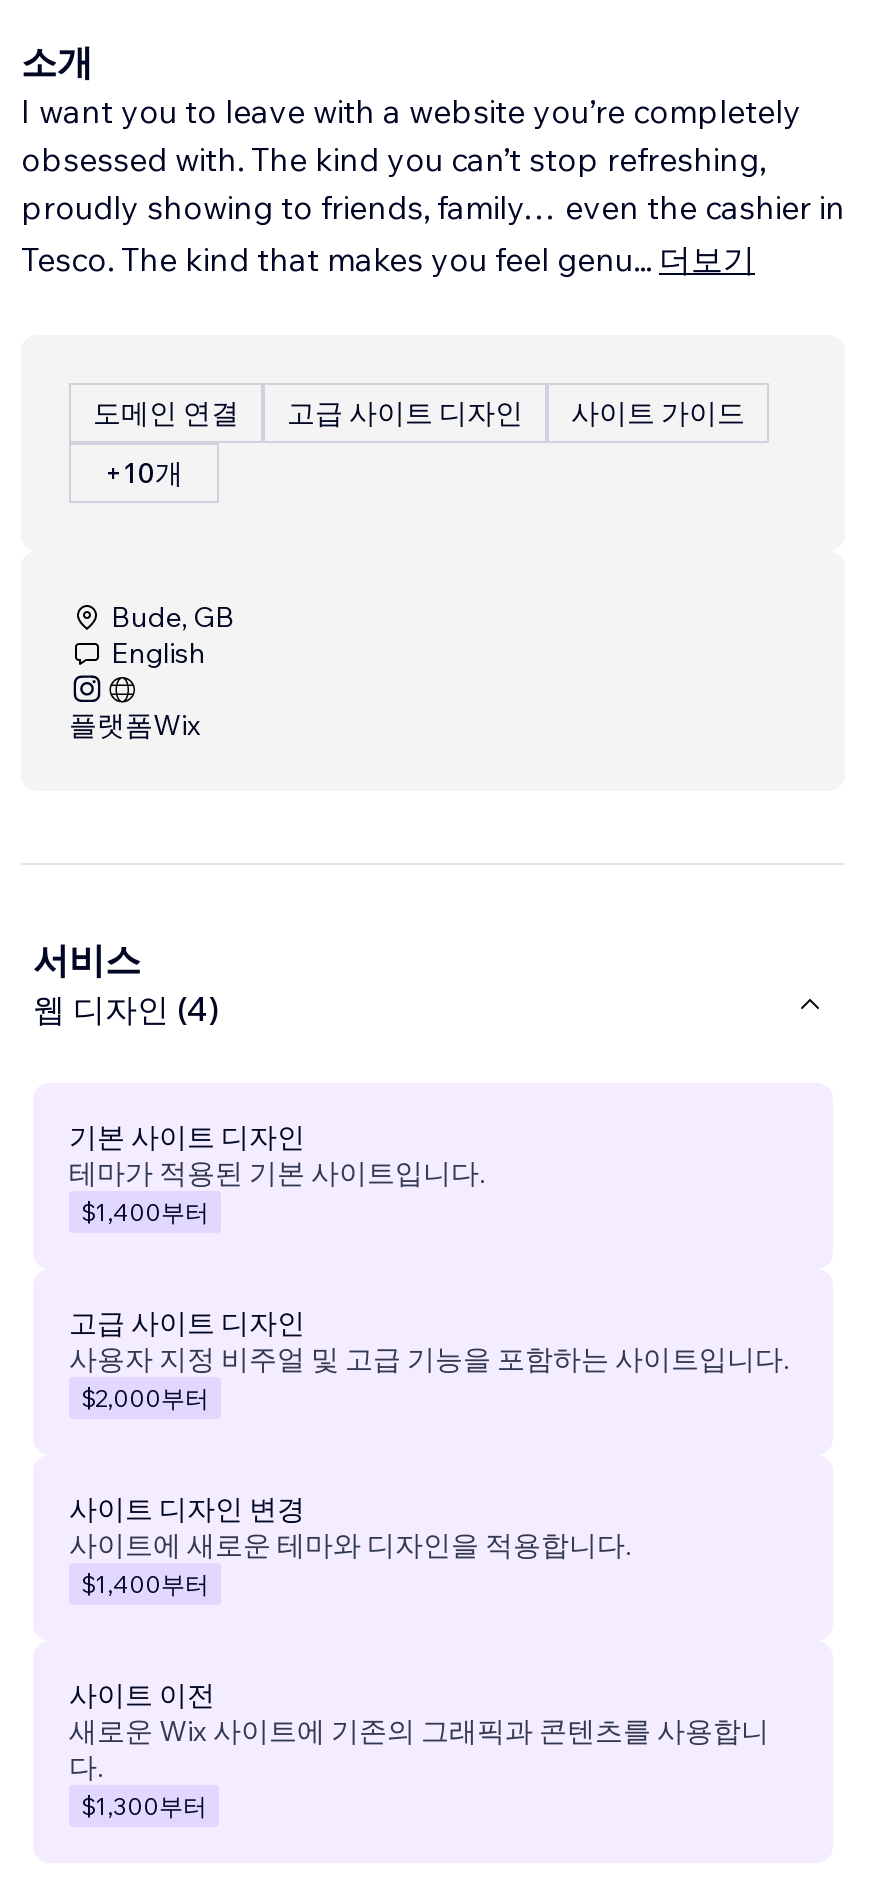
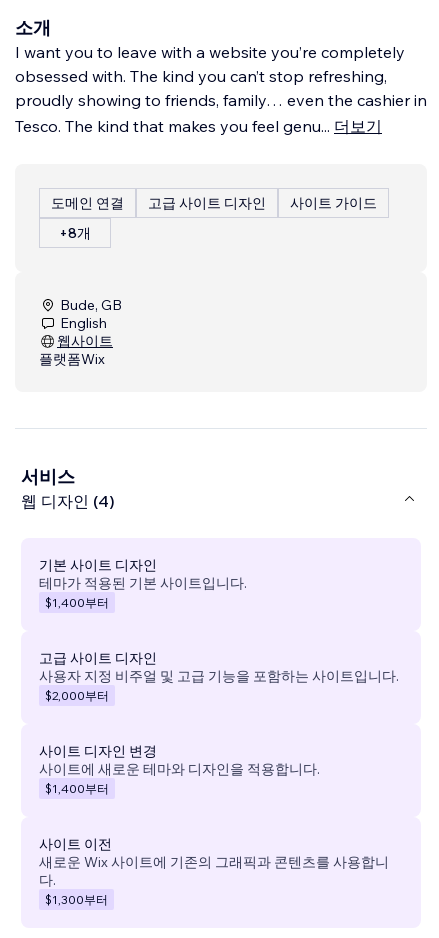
[105,454,183,490] +10개 -> [59,224,91,242] +8개
none -> [57,332,113,350] 웹사이트

